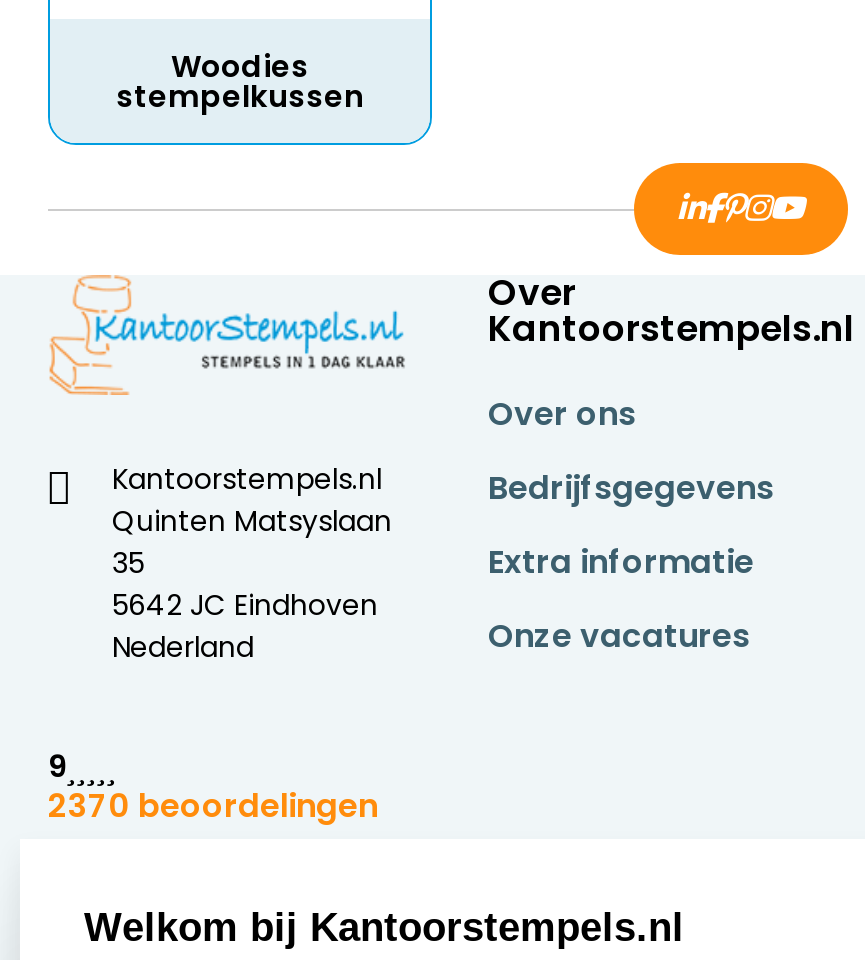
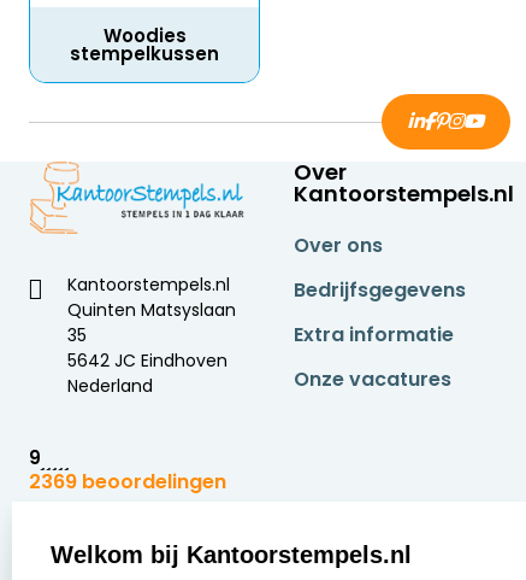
[48,782,378,828] 2370 beoordelingen -> [29,467,226,495] 2369 beoordelingen

